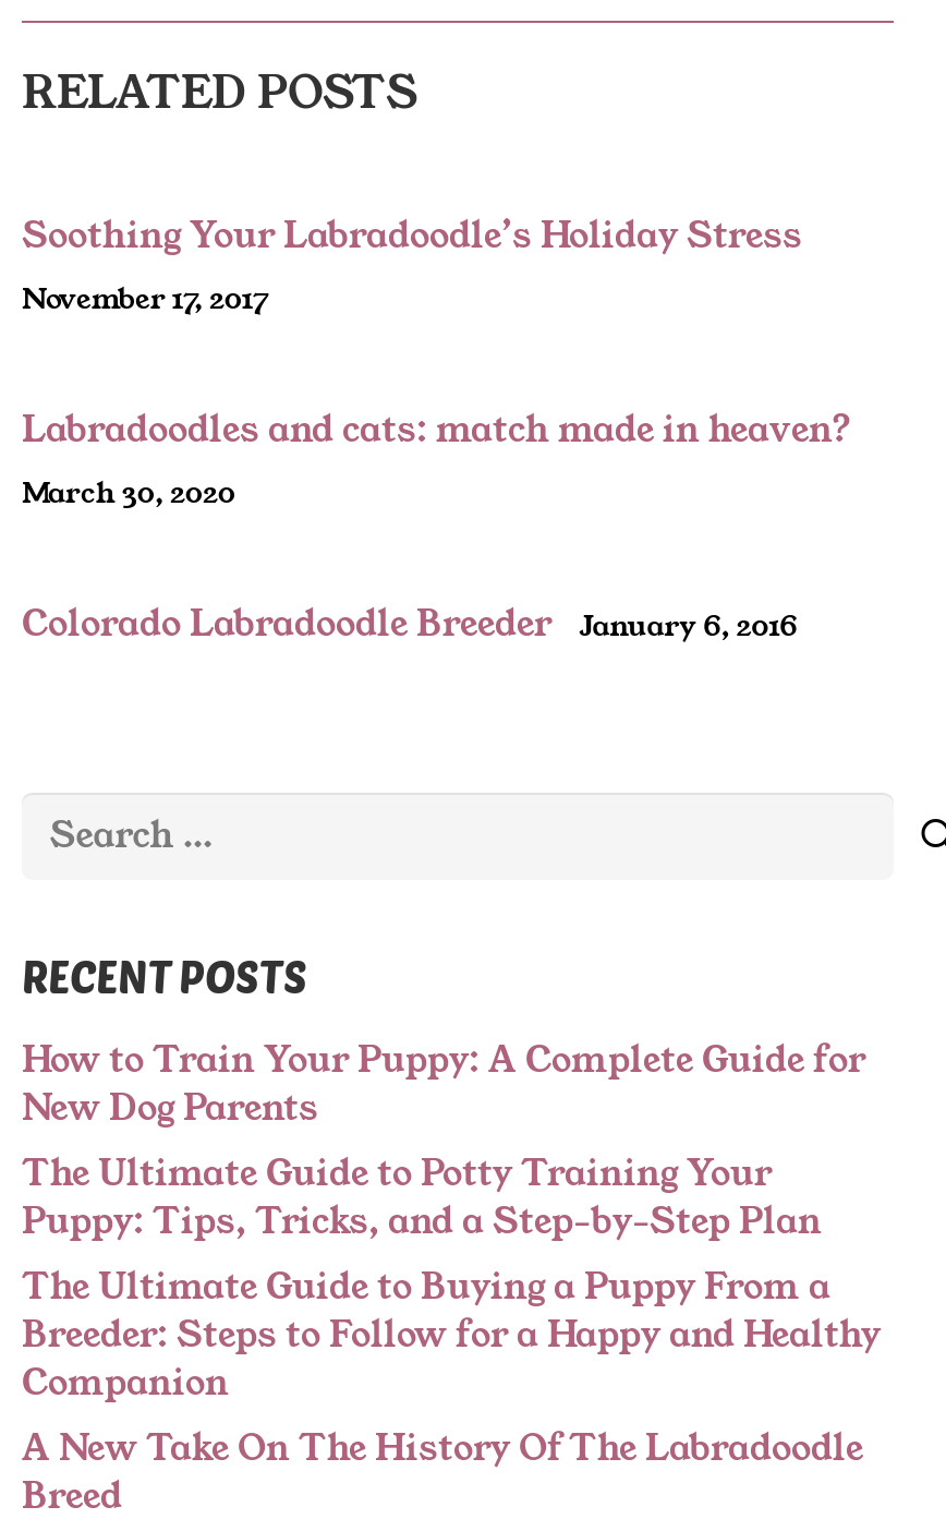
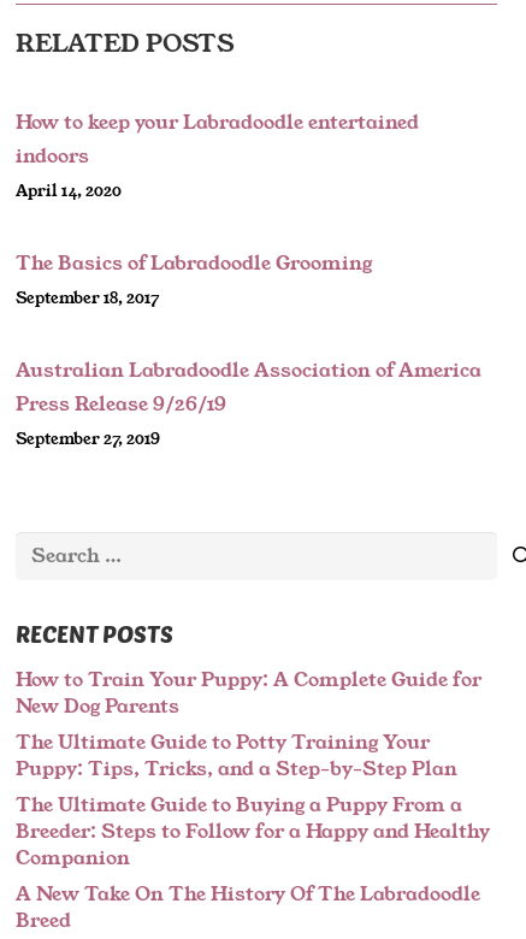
[22,210,802,319] Soothing Your Labradoodle’s Holiday Stress | November 17, 2017 -> [16,109,419,203] How to keep your Labradoodle entertained | indoors | April 14, 2020
[22,404,852,513] Labradoodles and cats: match made in heaven? | March 30, 2020 -> [16,250,372,310] The Basics of Labradoodle Grooming | September 18, 2017
[22,598,797,648] Colorado Labradoodle Breeder | January 6, 2016 -> [16,357,481,451] Australian Labradoodle Association of America | Press Release 9/26/19 | September 27, 2019

